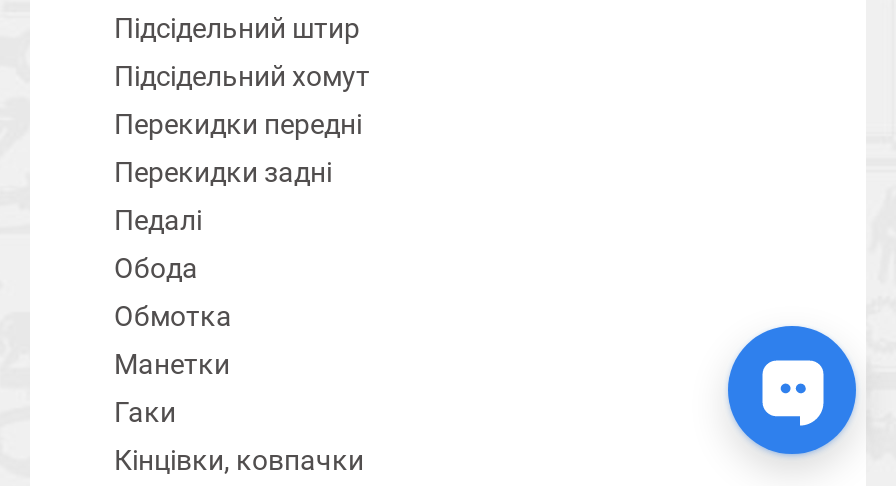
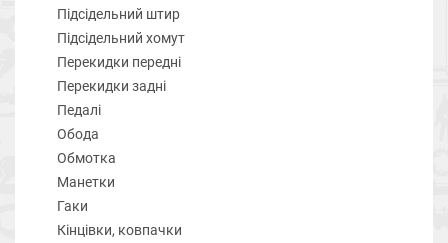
[724,324,860,462] [image] -> none

